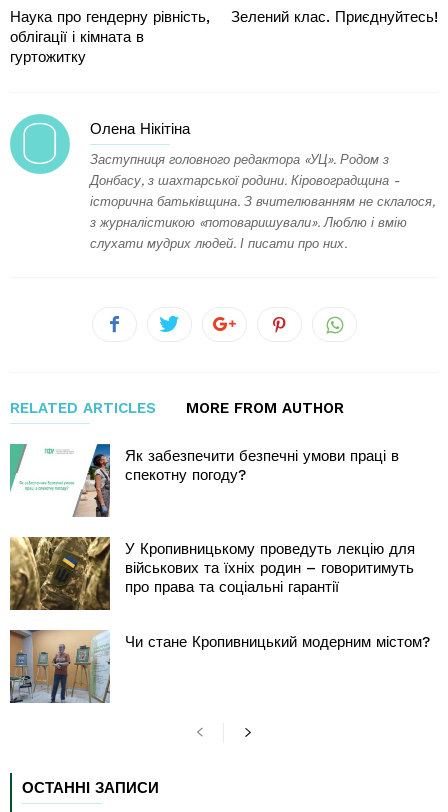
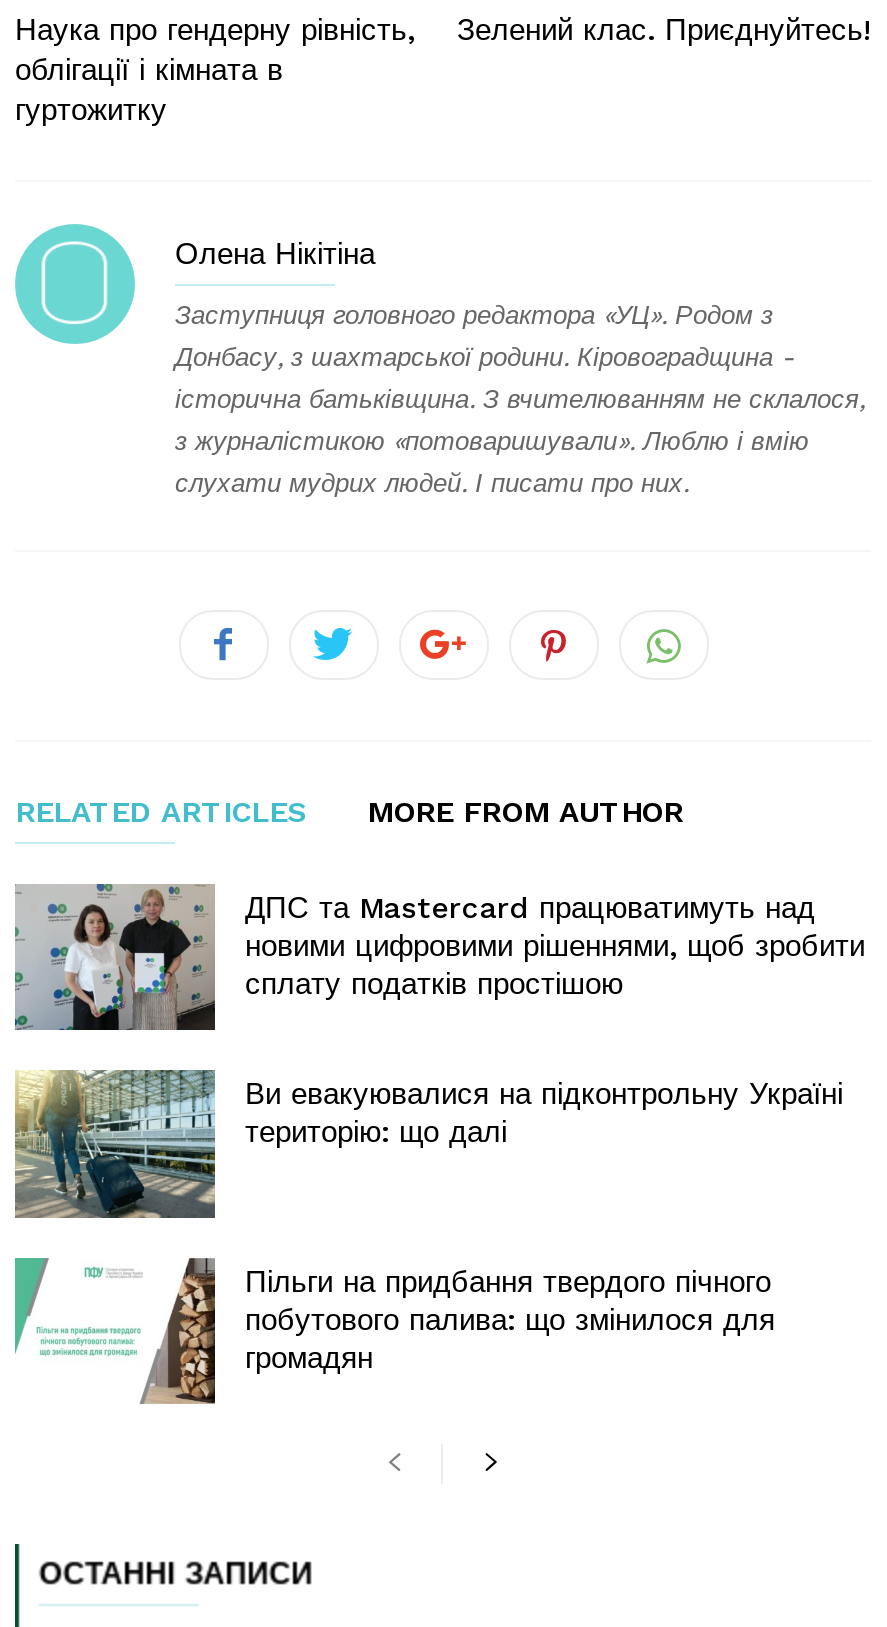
[9,443,399,517] [image] | Як забезпечити безпечні умови праці в | спекотну погоду? -> [13,883,865,1033] [image] | ДПС та Mastercard працюватимуть над | новими цифровими рішеннями, щоб зробити | сплату податків простішою
[10,536,415,611] [image] | У Кропивницькому проведуть лекцію для | військових та їхніх родин – говоритимуть | про права та соціальні гарантії -> [15,1069,843,1221] [image] | Ви евакуювалися на підконтрольну Україні | територію: що далі
[9,629,430,704] [image] | Чи стане Кропивницький модерним містом? -> [13,1257,775,1407] [image] | Пільги на придбання твердого пічного | побутового палива: що змінилося для | громадян

